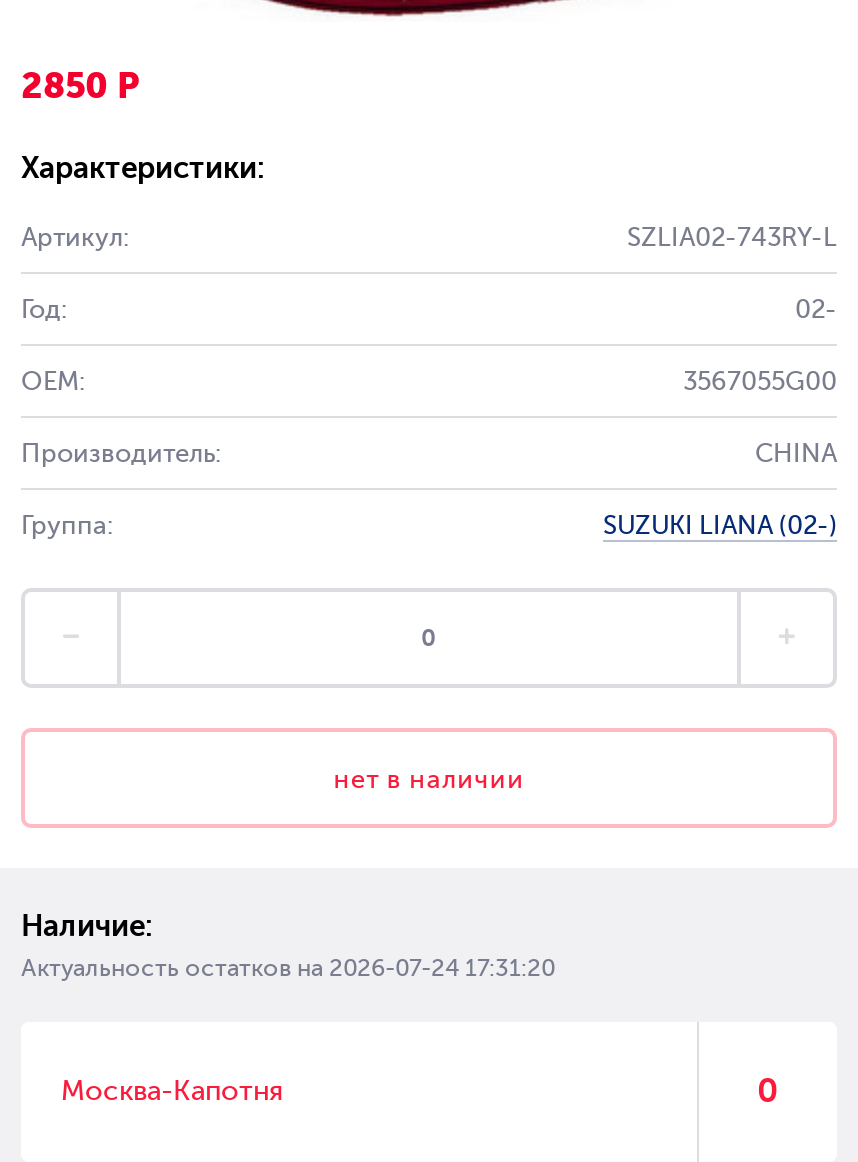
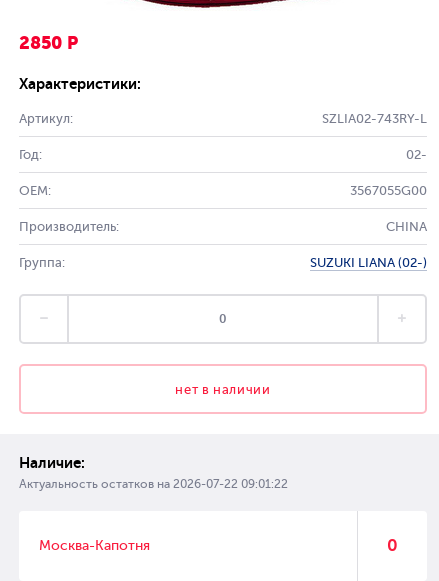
[21,954,555,982] Актуальность остатков на 2026-07-24 17:31:20 -> [19,477,288,491] Актуальность остатков на 2026-07-22 09:01:22

